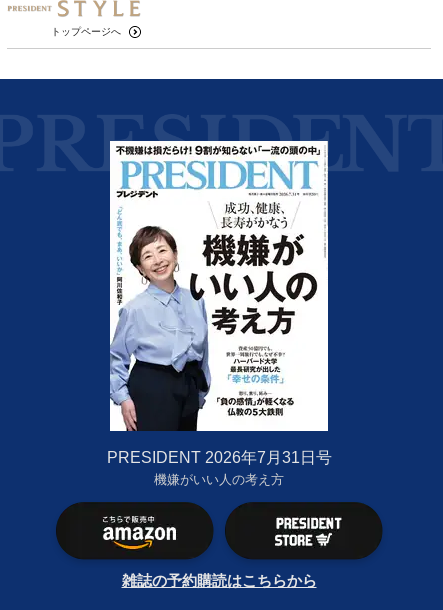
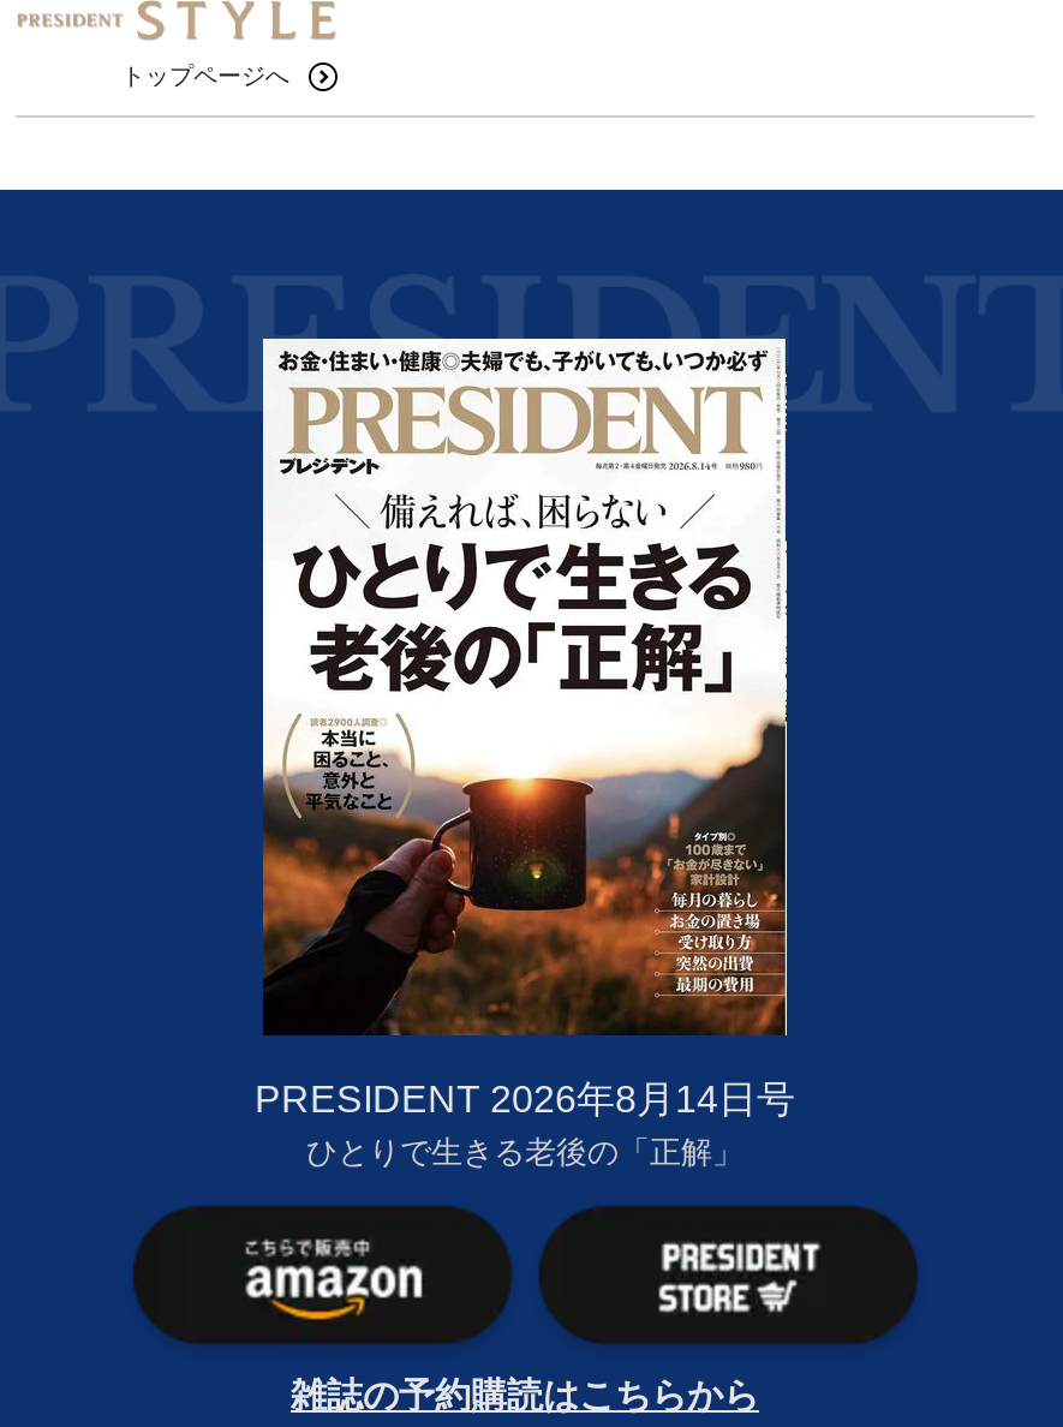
[106,144,331,487] [image] | PRESIDENT 2026年7月31日号 | 機嫌がいい人の考え方 -> [255,344,795,1169] [image] | PRESIDENT 2026年8月14日号 | ひとりで生きる老後の「正解」

